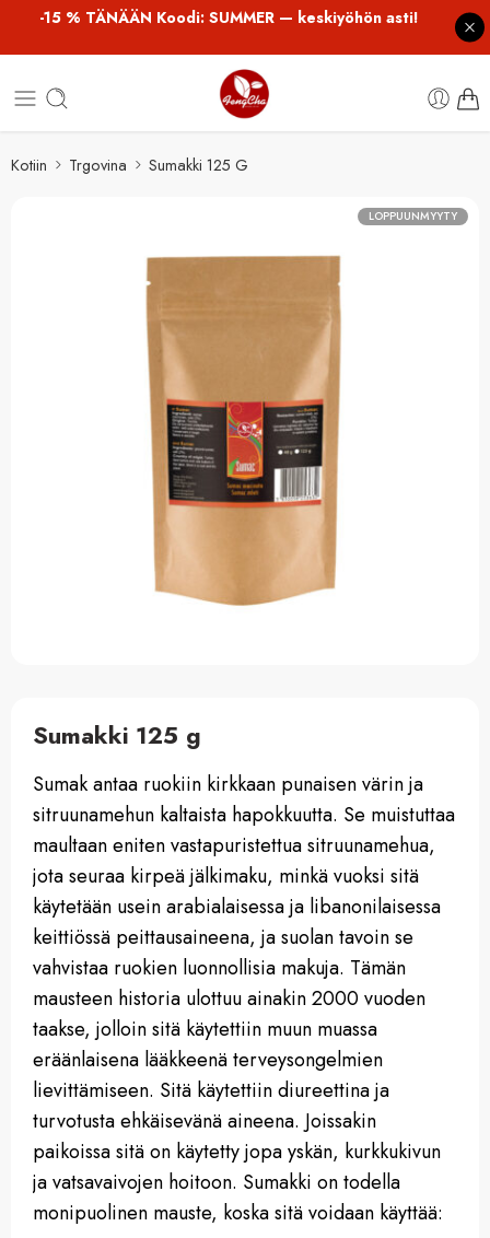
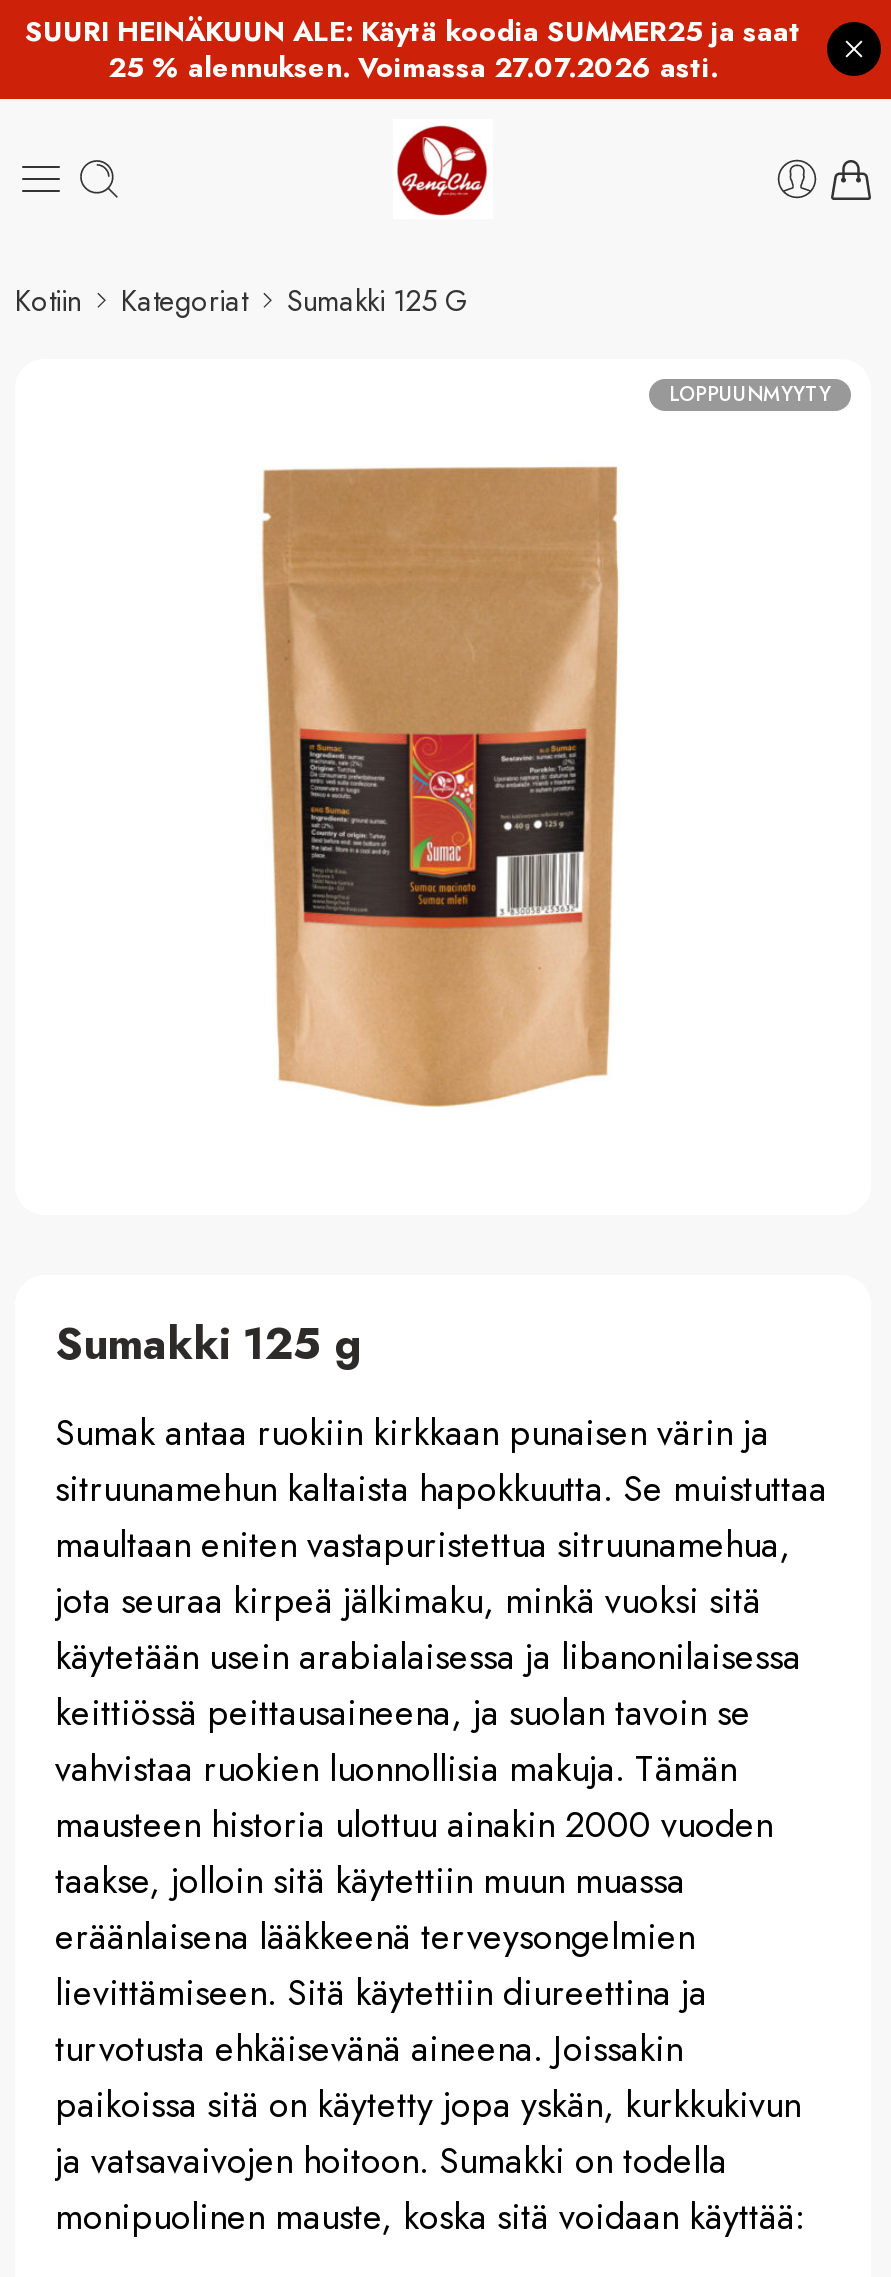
[39,7,418,28] -15 % TÄNÄÄN Koodi: SUMMER — keskiyöhön asti! -> [25,11,801,87] SUURI HEINÄKUUN ALE: Käytä koodia SUMMER25 ja saat | 25 % alennuksen. Voimassa 27.07.2026 asti.
[69,153,127,176] Trgovina -> [121,278,247,320] Kategoriat

